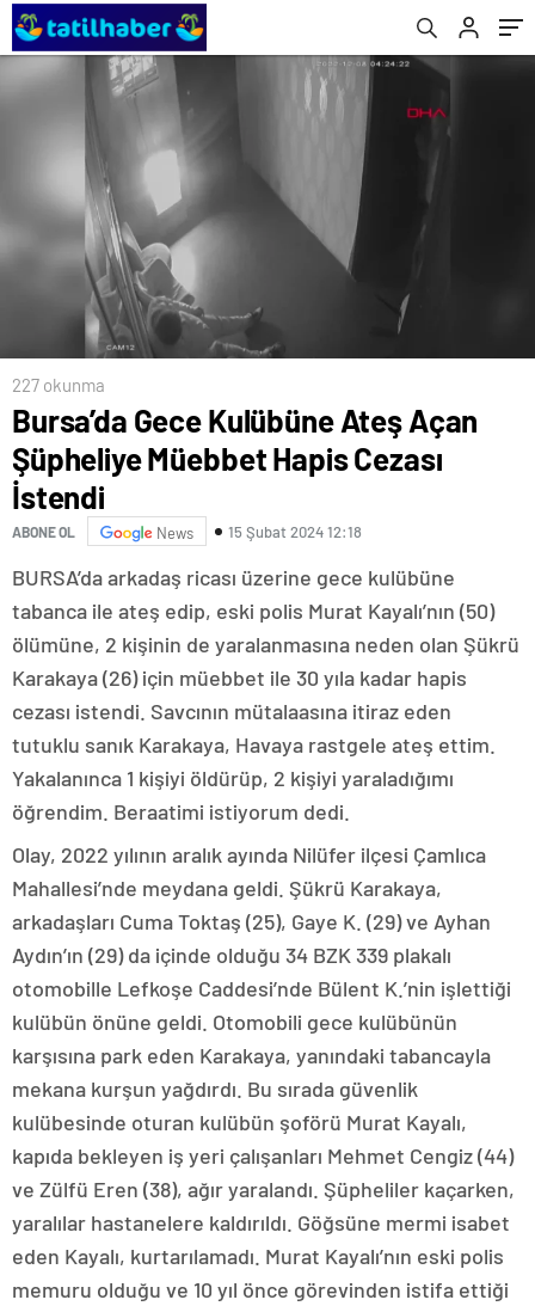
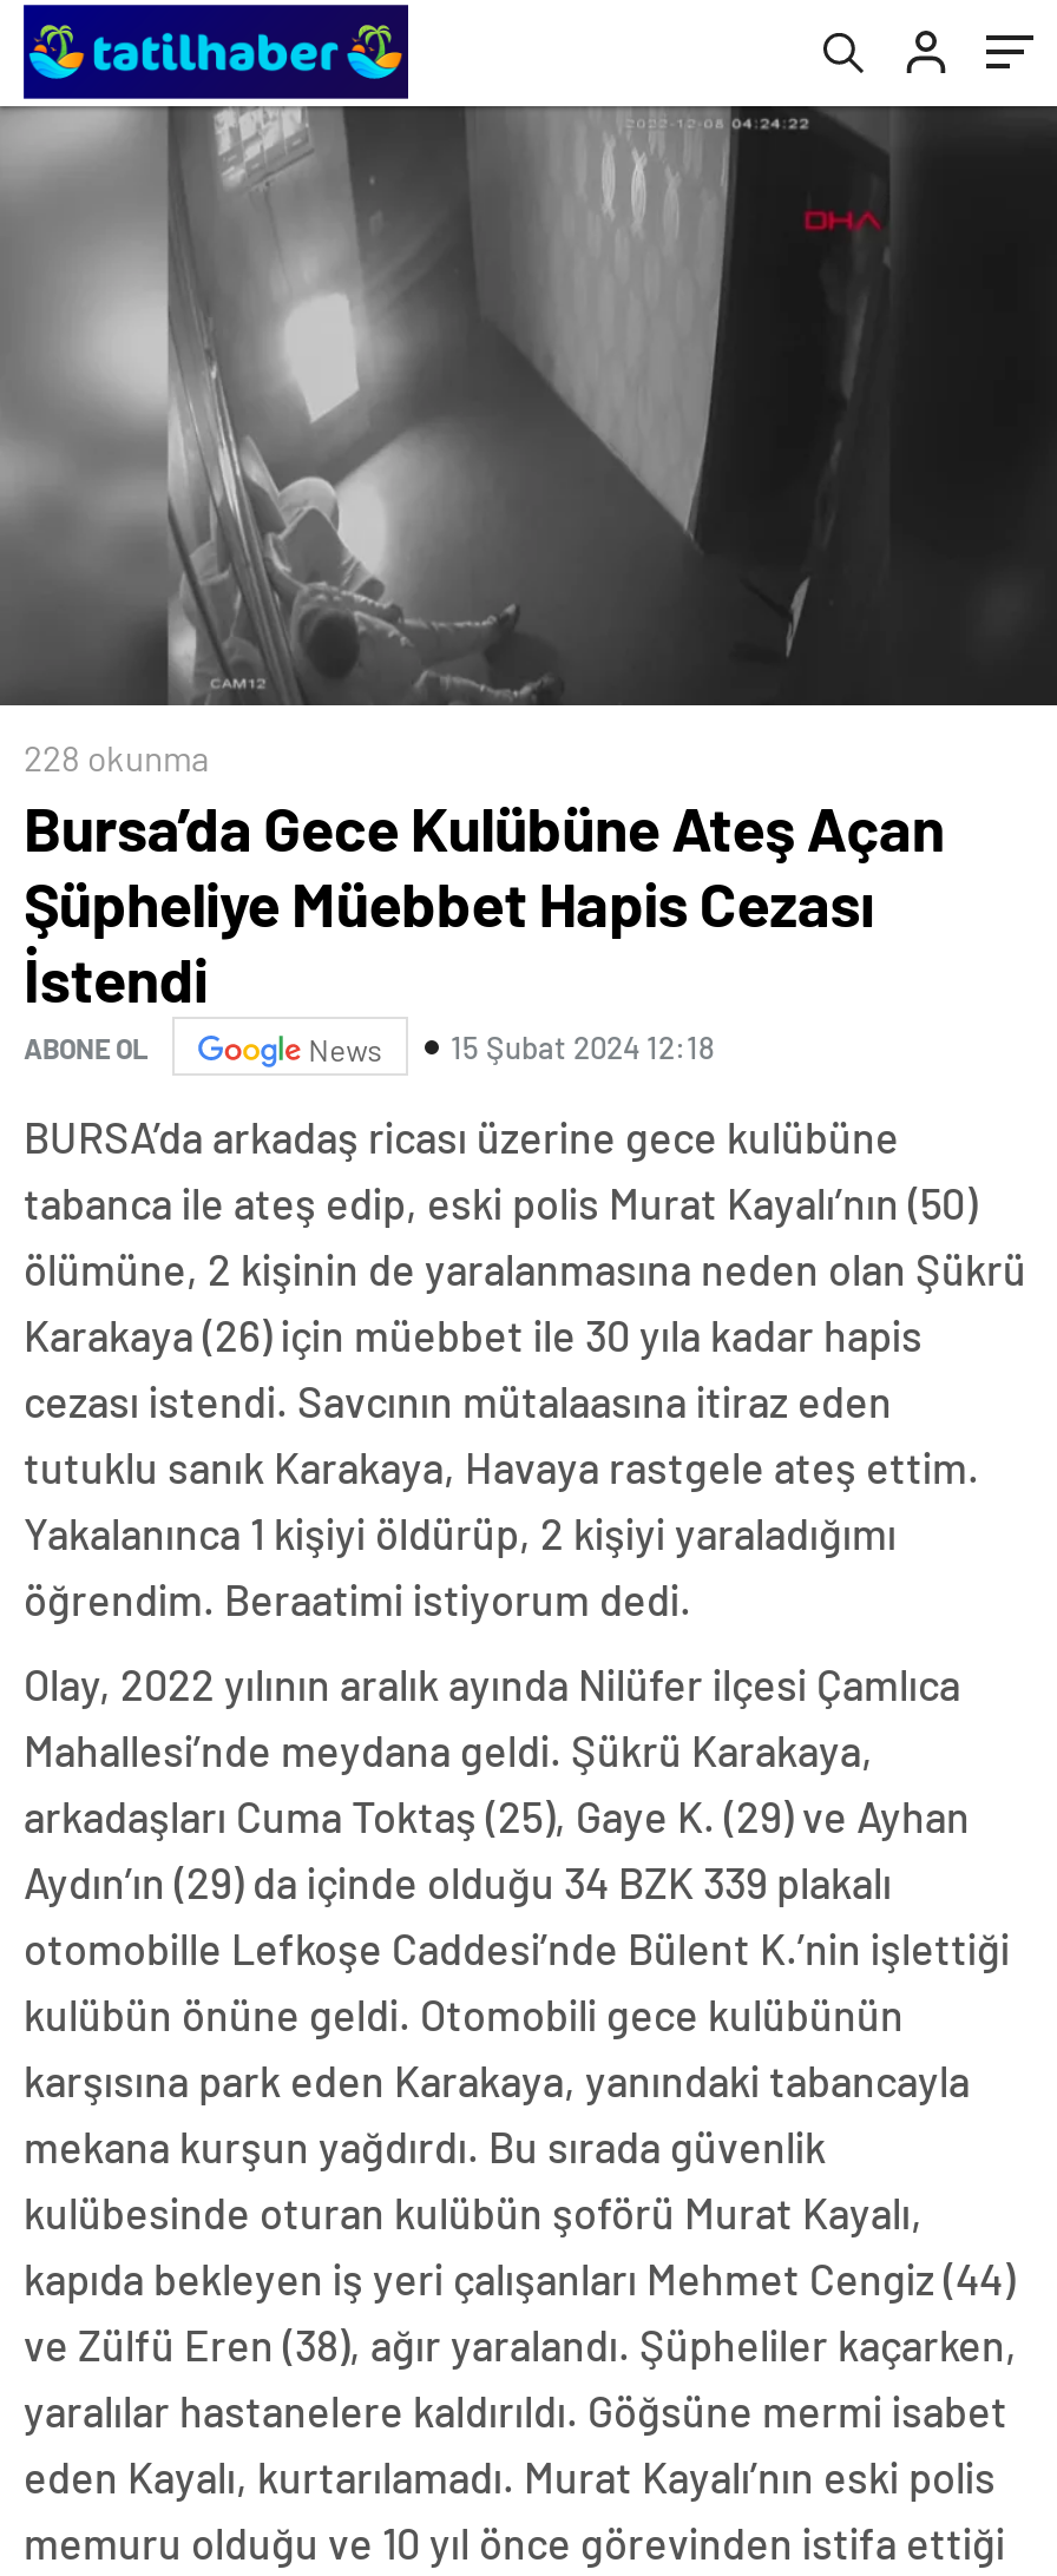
[12,374,105,396] 227 okunma -> [24,737,210,779] 228 okunma

